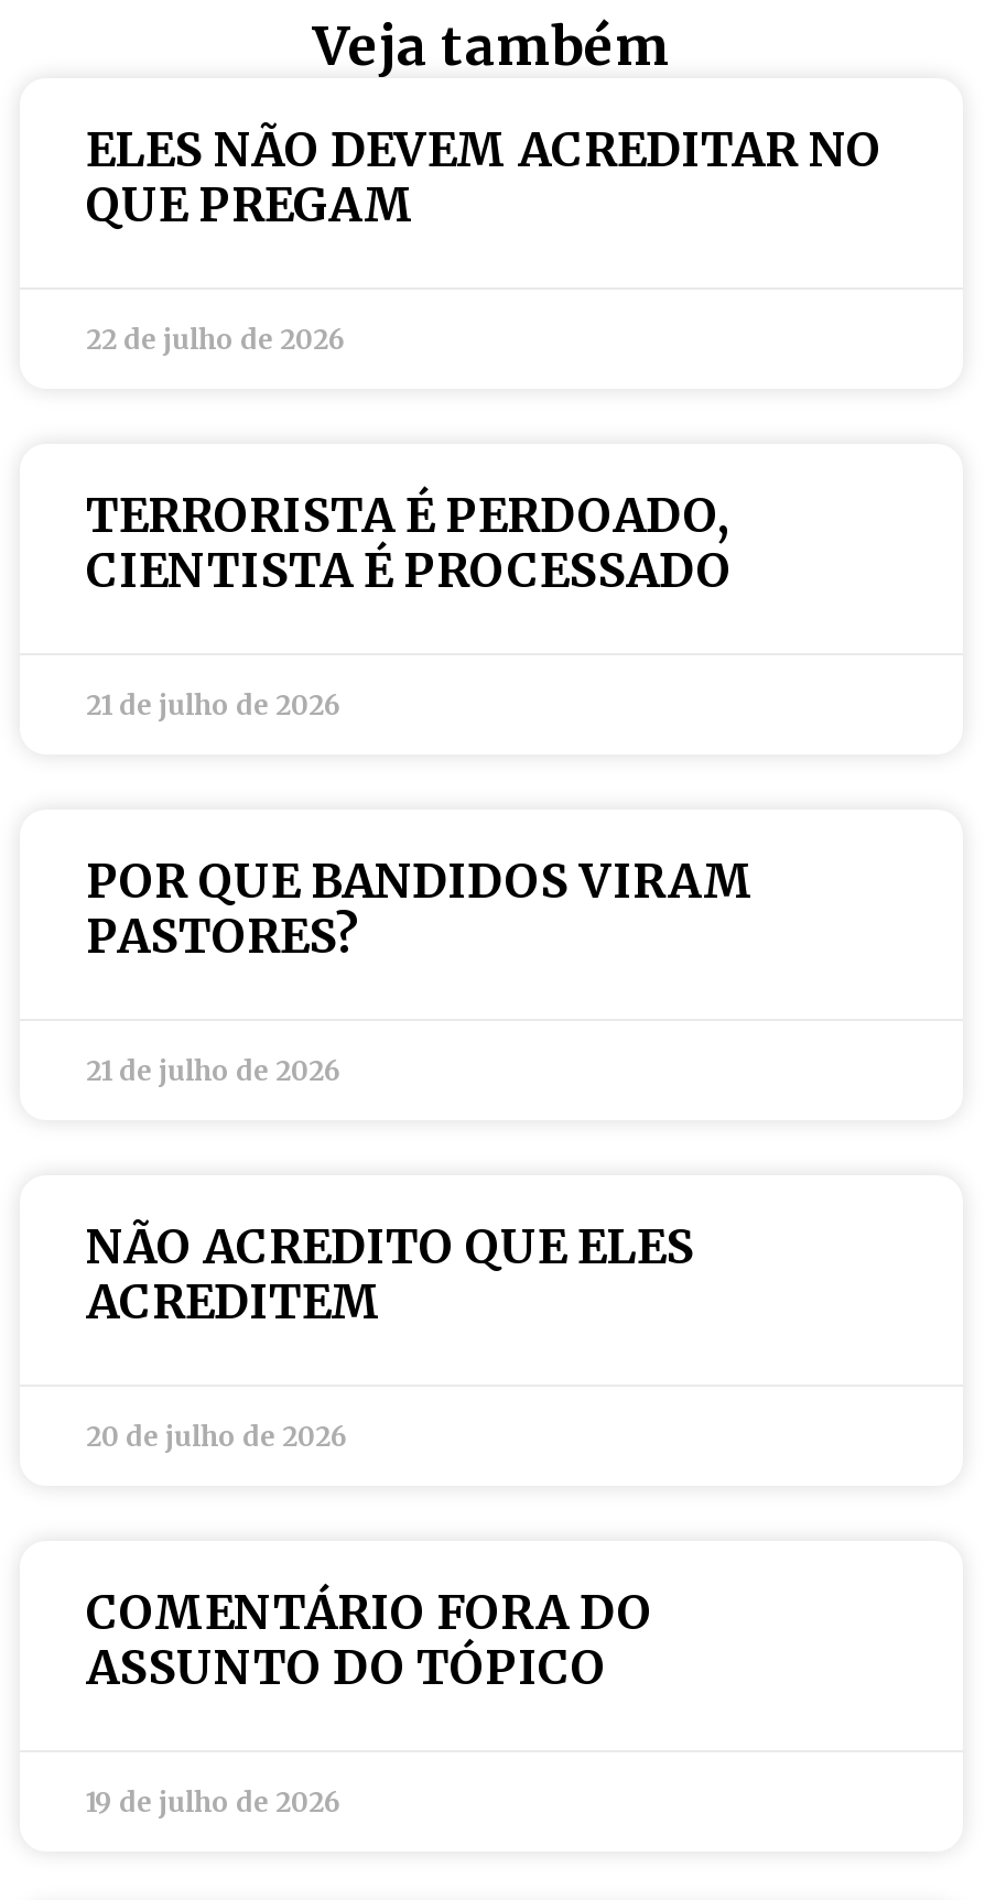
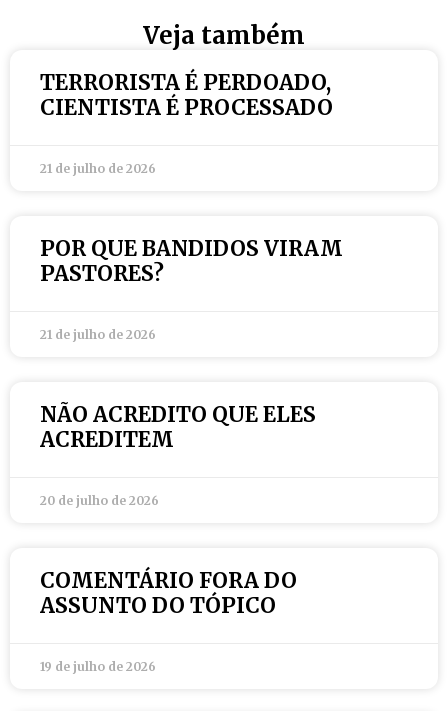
[86,121,881,357] ELES NÃO DEVEM ACREDITAR NO | QUE PREGAM | 22 de julho de 2026 -> none

